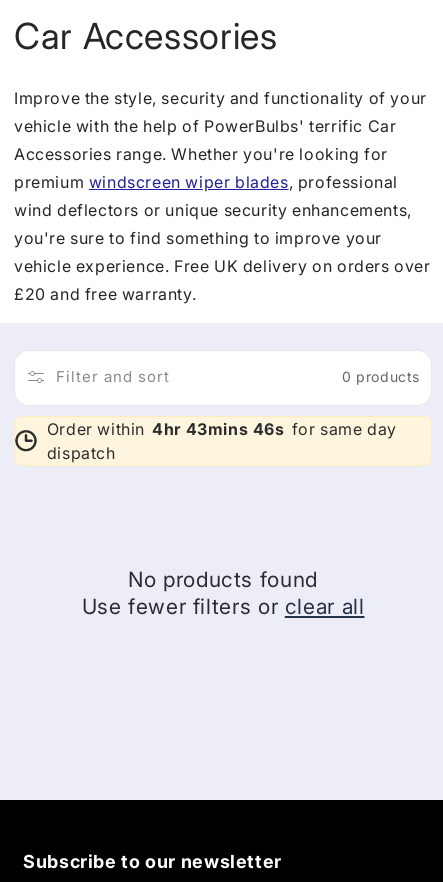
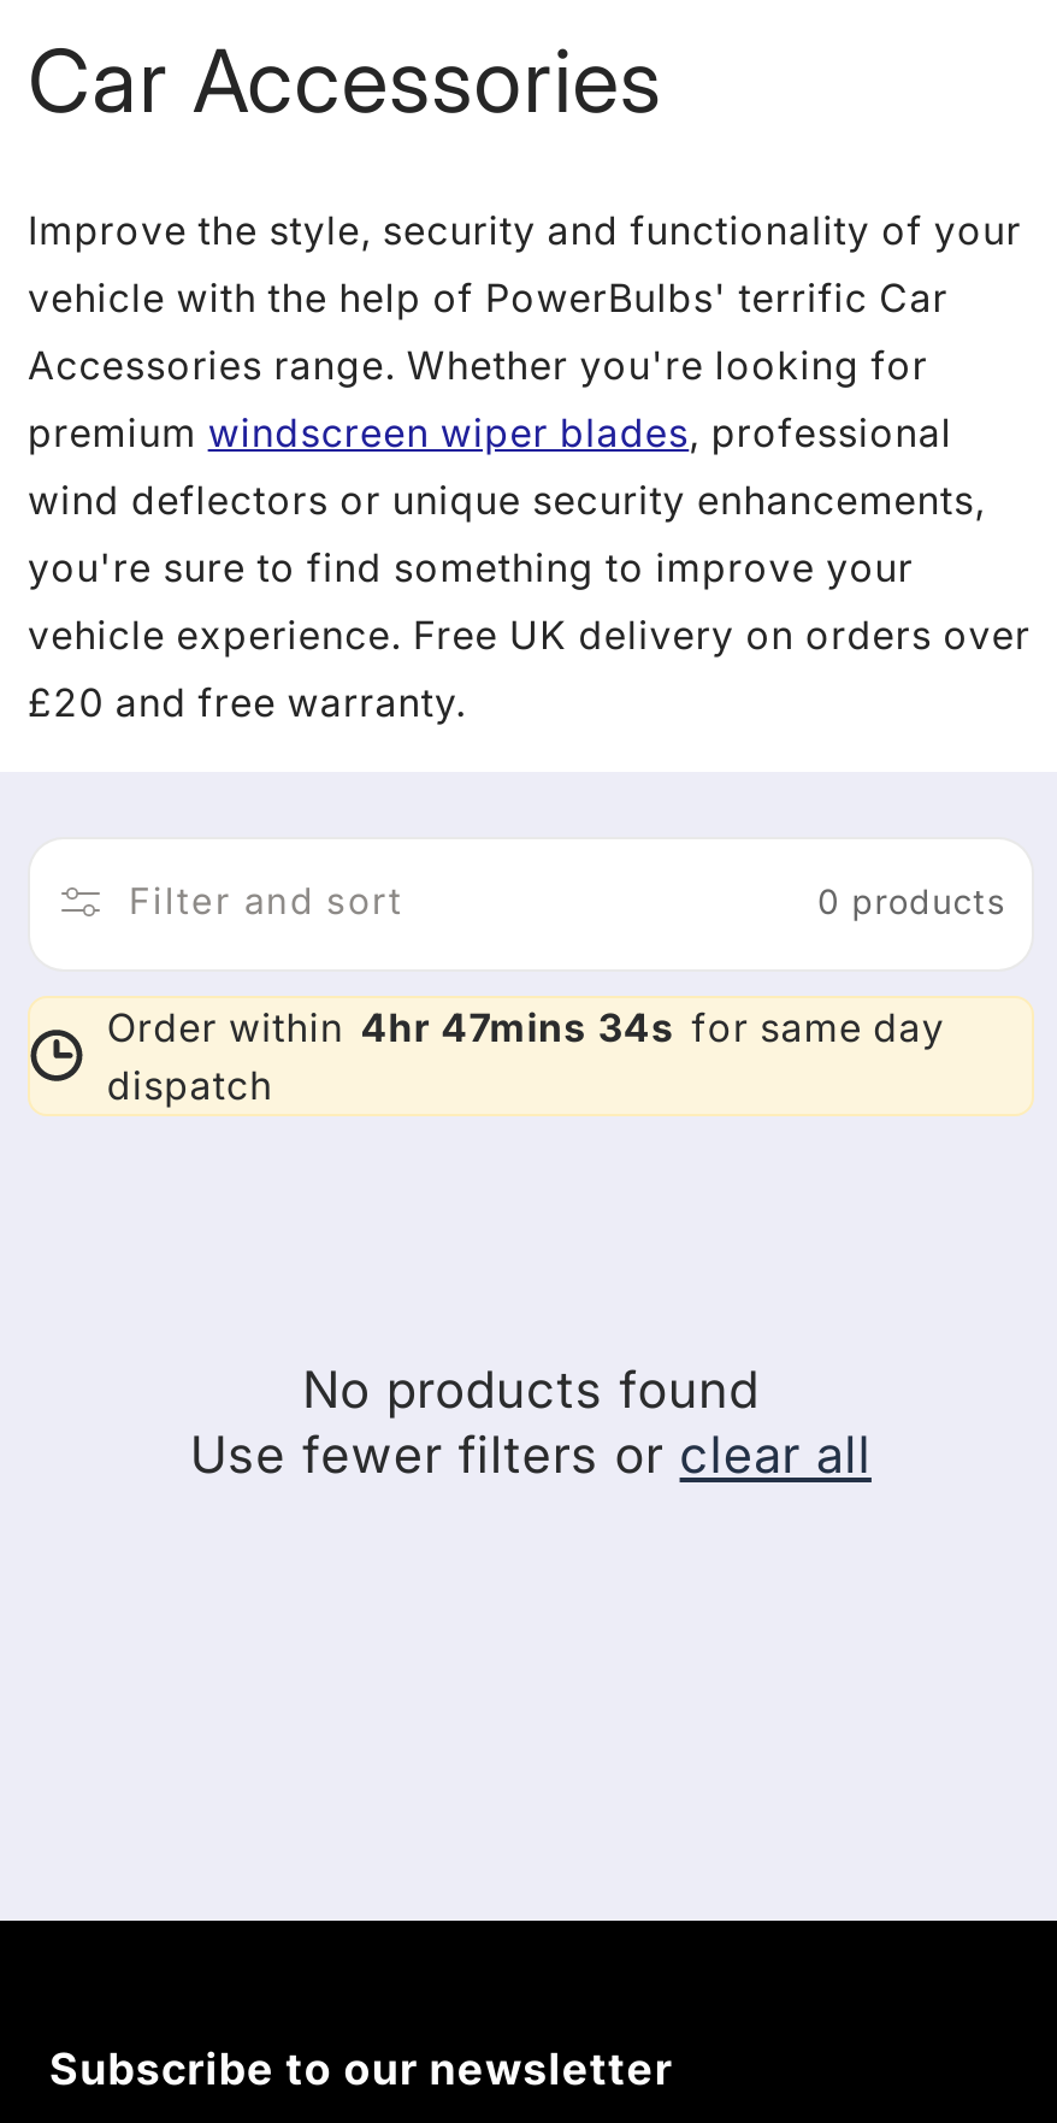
[47,419,397,439] Order within 4hr 43mins 46s for same day -> [107,1002,945,1051] Order within 4hr 47mins 34s for same day

